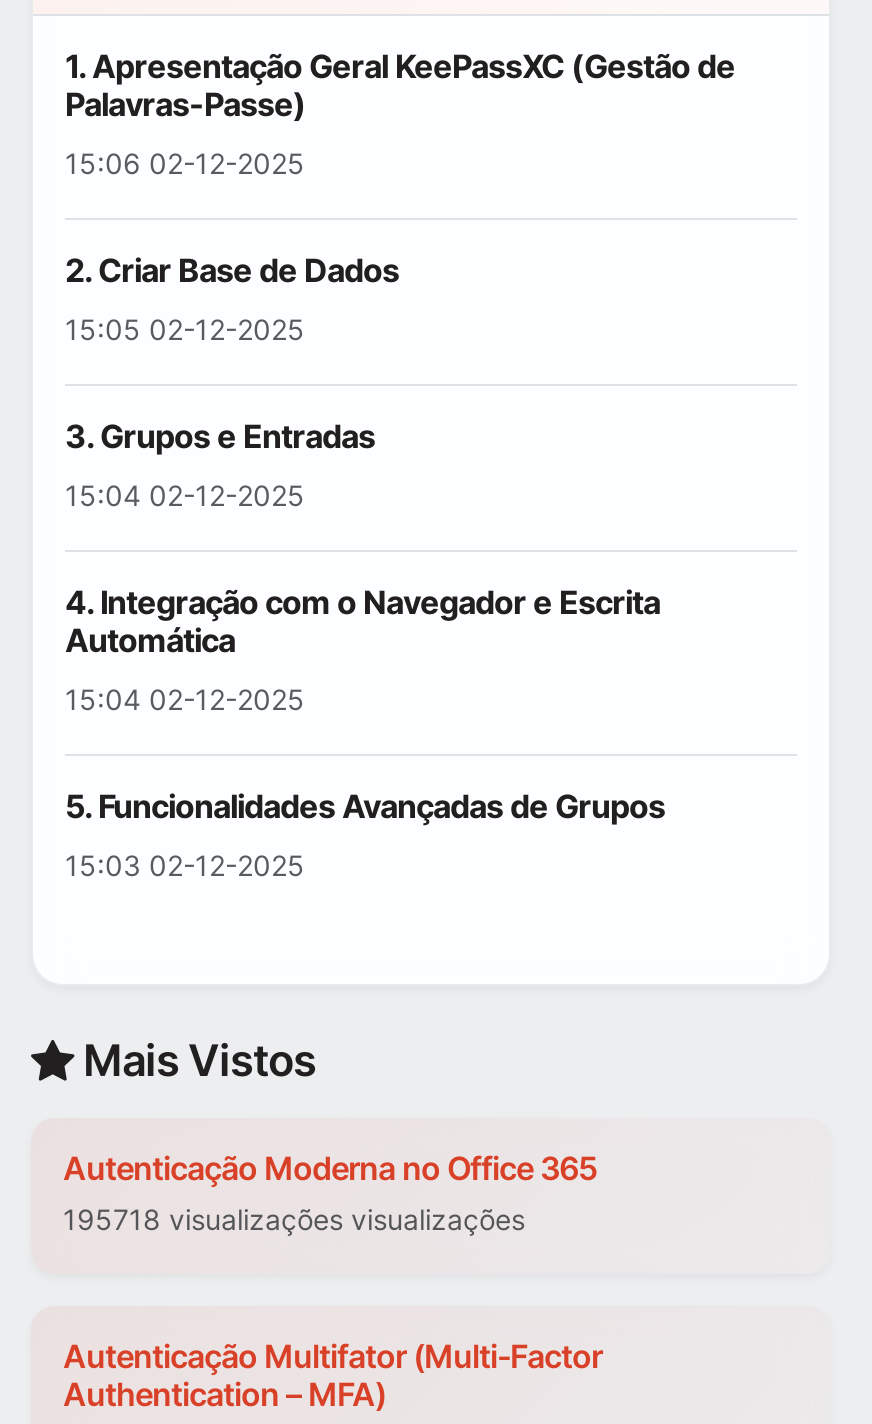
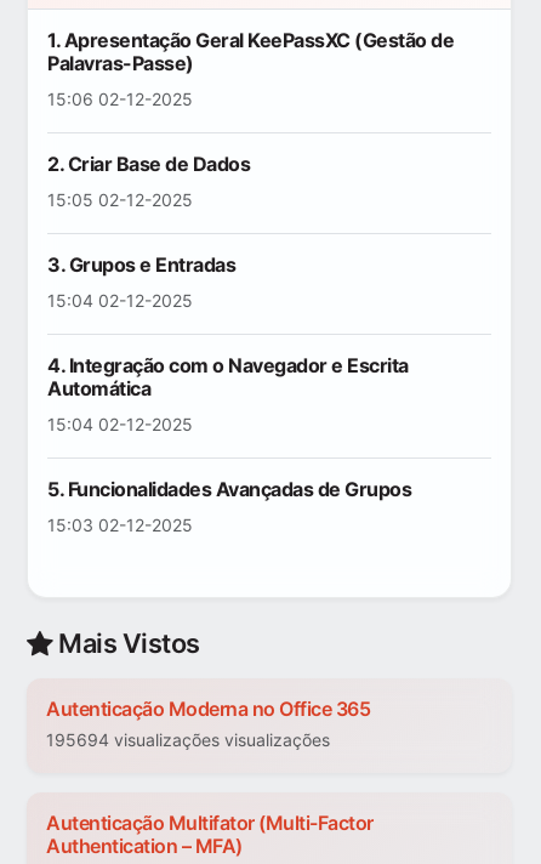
[63,1203,525,1237] 195718 visualizações visualizações -> [46,730,330,751] 195694 visualizações visualizações

